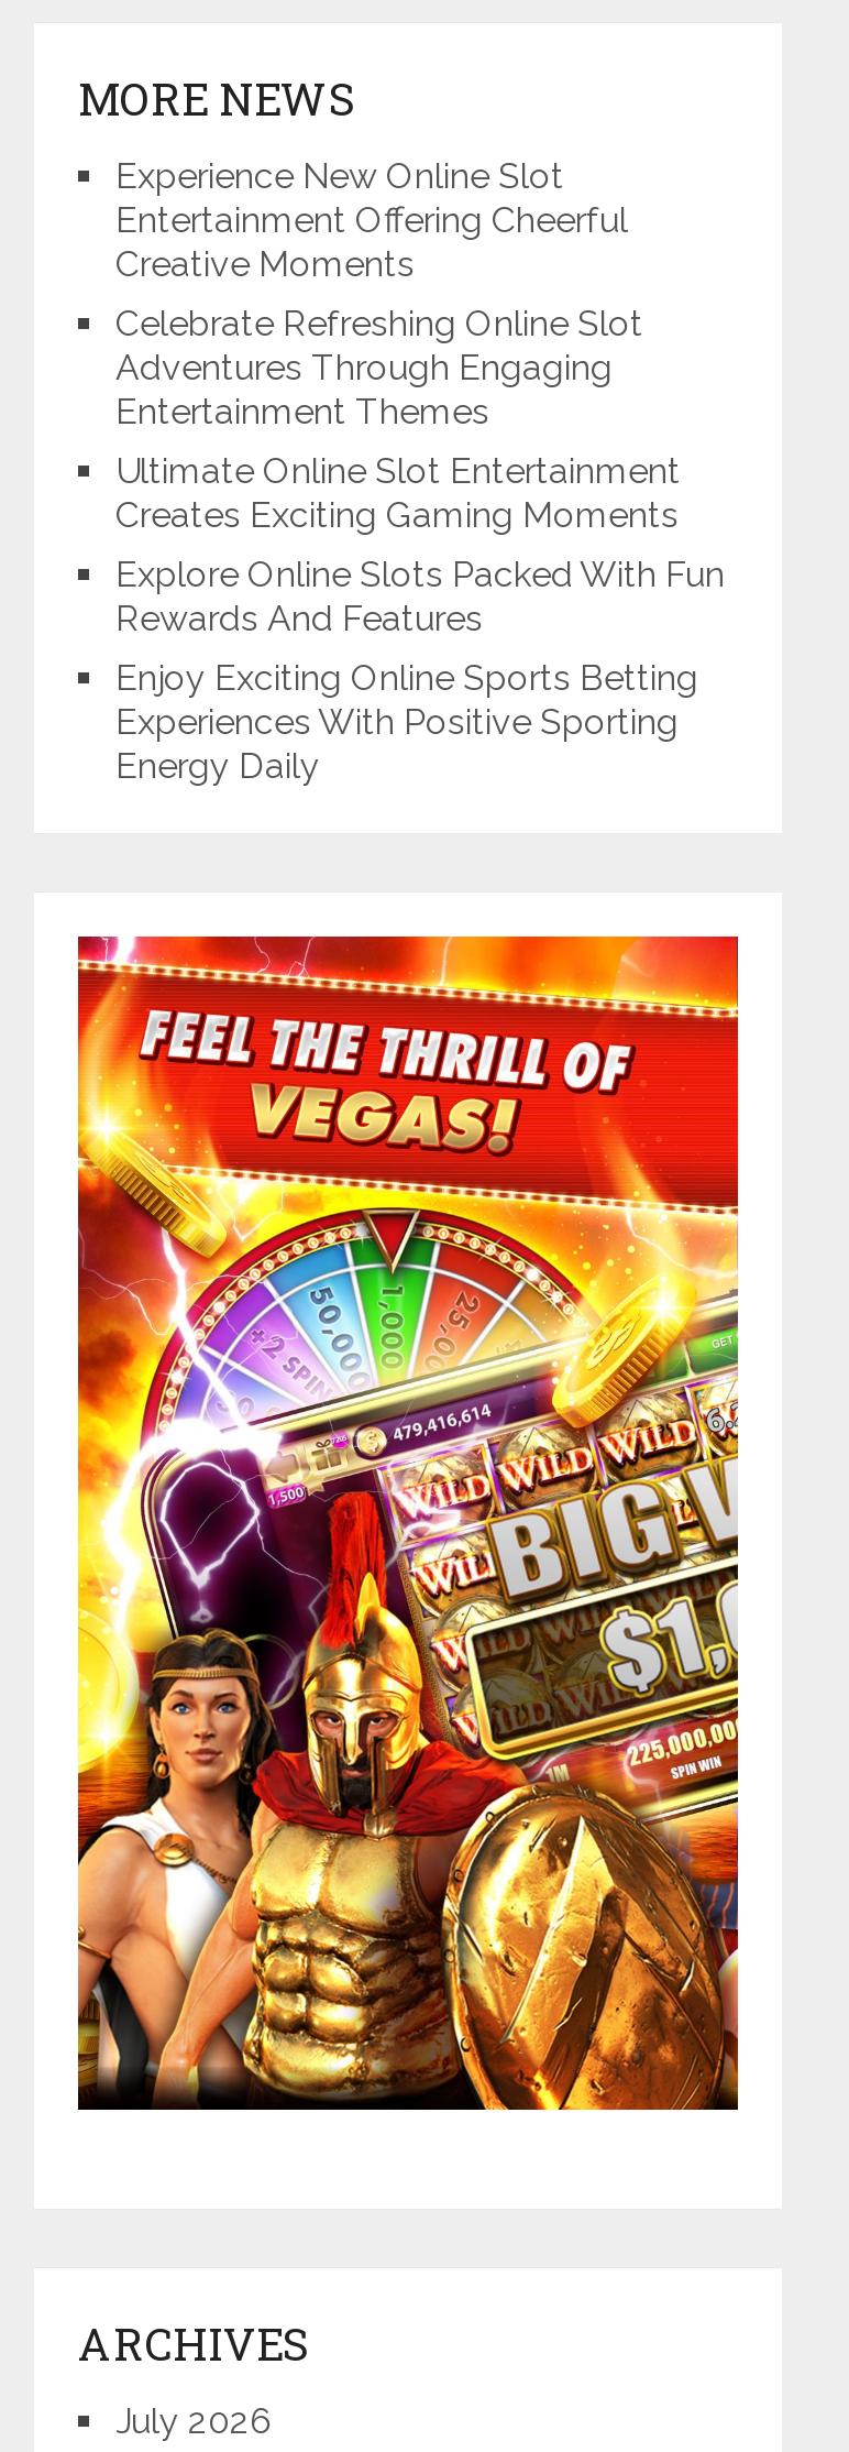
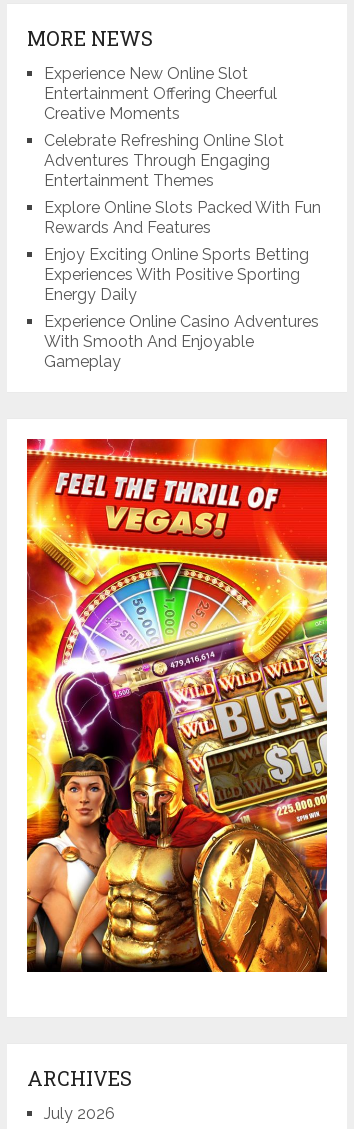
[115,449,681,535] Ultimate Online Slot Entertainment | Creates Exciting Gaming Moments -> none
moved [115,553,725,786] -> [44,198,321,304]: Explore Online Slots Packed With Fun | Rewards And Features | Enjoy Exciting Online Sports Betting | Experiences With Positive Sporting | Energy Daily
none -> [44,312,319,371] Experience Online Casino Adventures | With Smooth And Enjoyable | Gameplay

